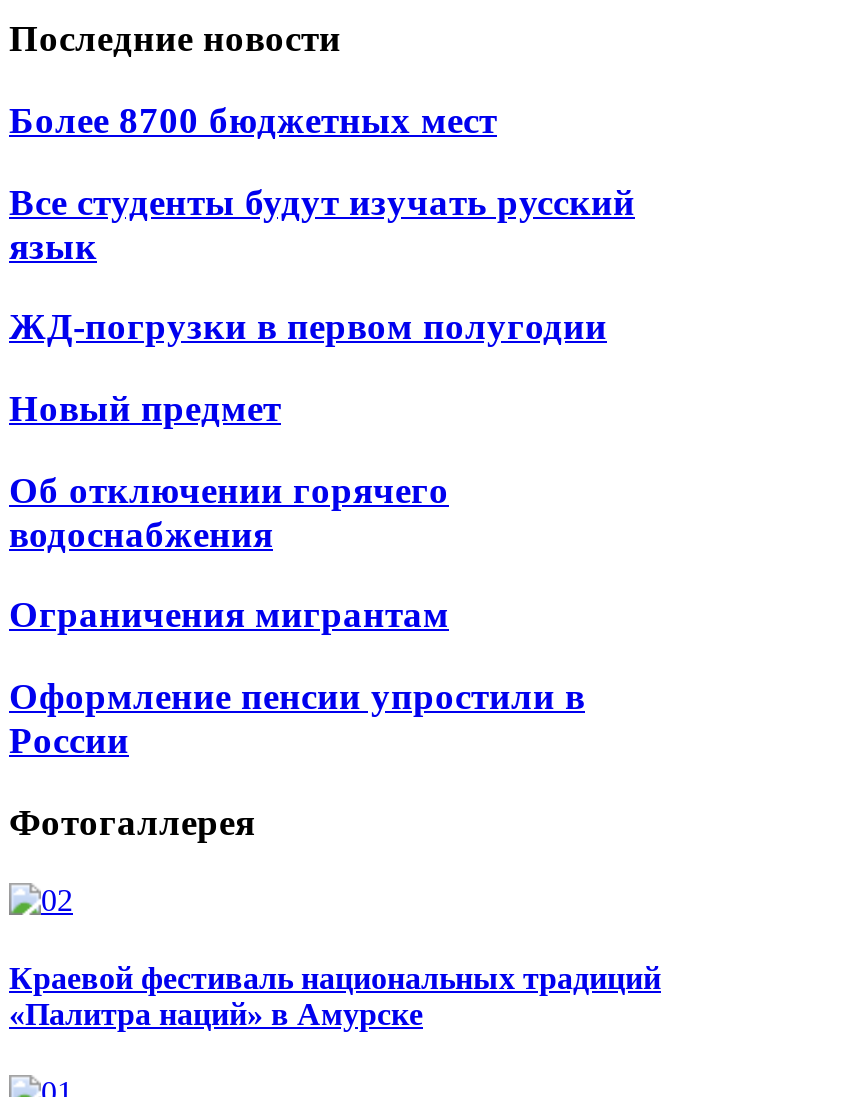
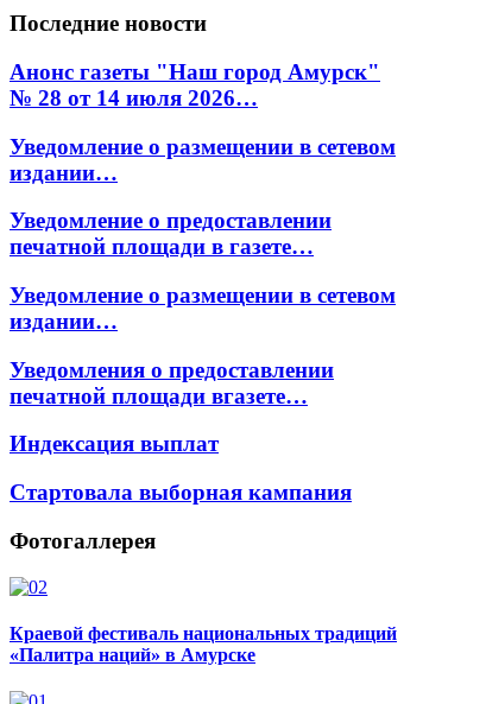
[9,99,497,141] Более 8700 бюджетных мест -> [10,59,380,110] Анонс газеты "Наш город Амурск" | № 28 от 14 июля 2026…
[9,180,635,266] Все студенты будут изучать русский | язык -> [10,134,396,185] Уведомление о размещении в сетевом | издании…
[9,305,607,347] ЖД-погрузки в первом полугодии -> [10,208,332,259] Уведомление о предоставлении | печатной площади в газете…
[9,387,281,429] Новый предмет -> [10,283,396,334] Уведомление о размещении в сетевом | издании…
[9,468,449,554] Об отключении горячего | водоснабжения -> [10,357,334,408] Уведомления о предоставлении | печатной площади вгазете…
[9,594,449,636] Ограничения мигрантам -> [10,431,219,456] Индексация выплат
[9,675,585,761] Оформление пенсии упростили в | России -> [10,480,352,505] Стартовала выборная кампания

